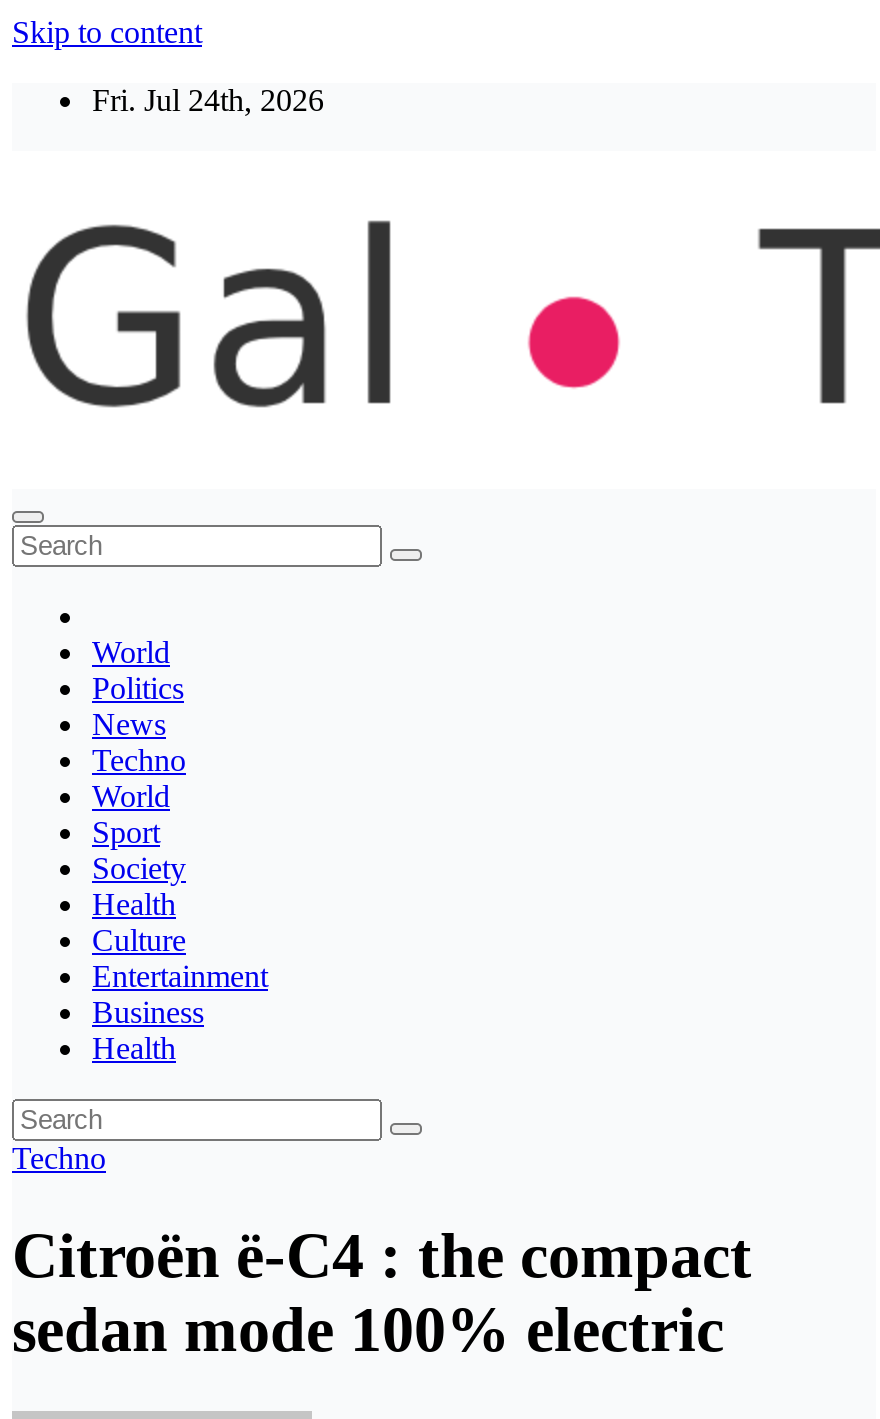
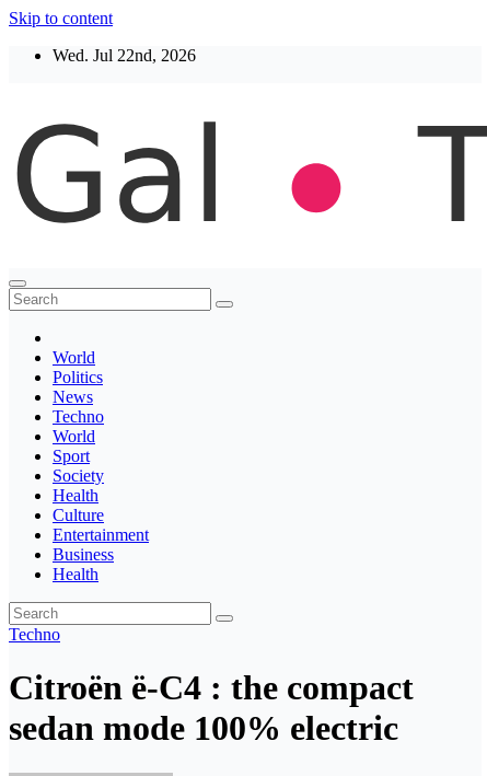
[92,83,324,117] Fri. Jul 24th, 2026 -> [53,46,196,65] Wed. Jul 22nd, 2026

